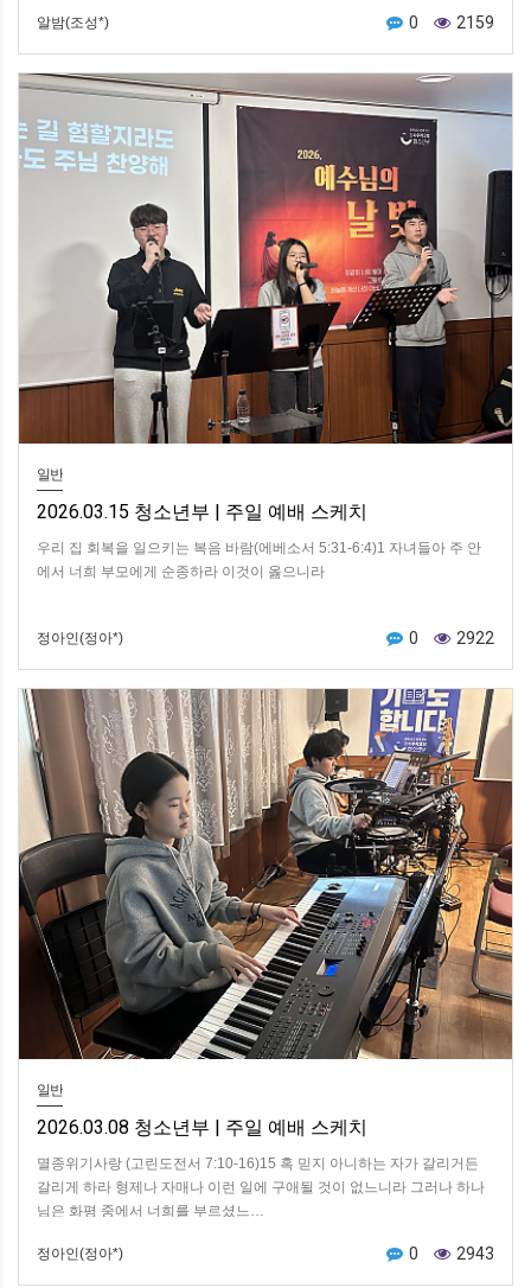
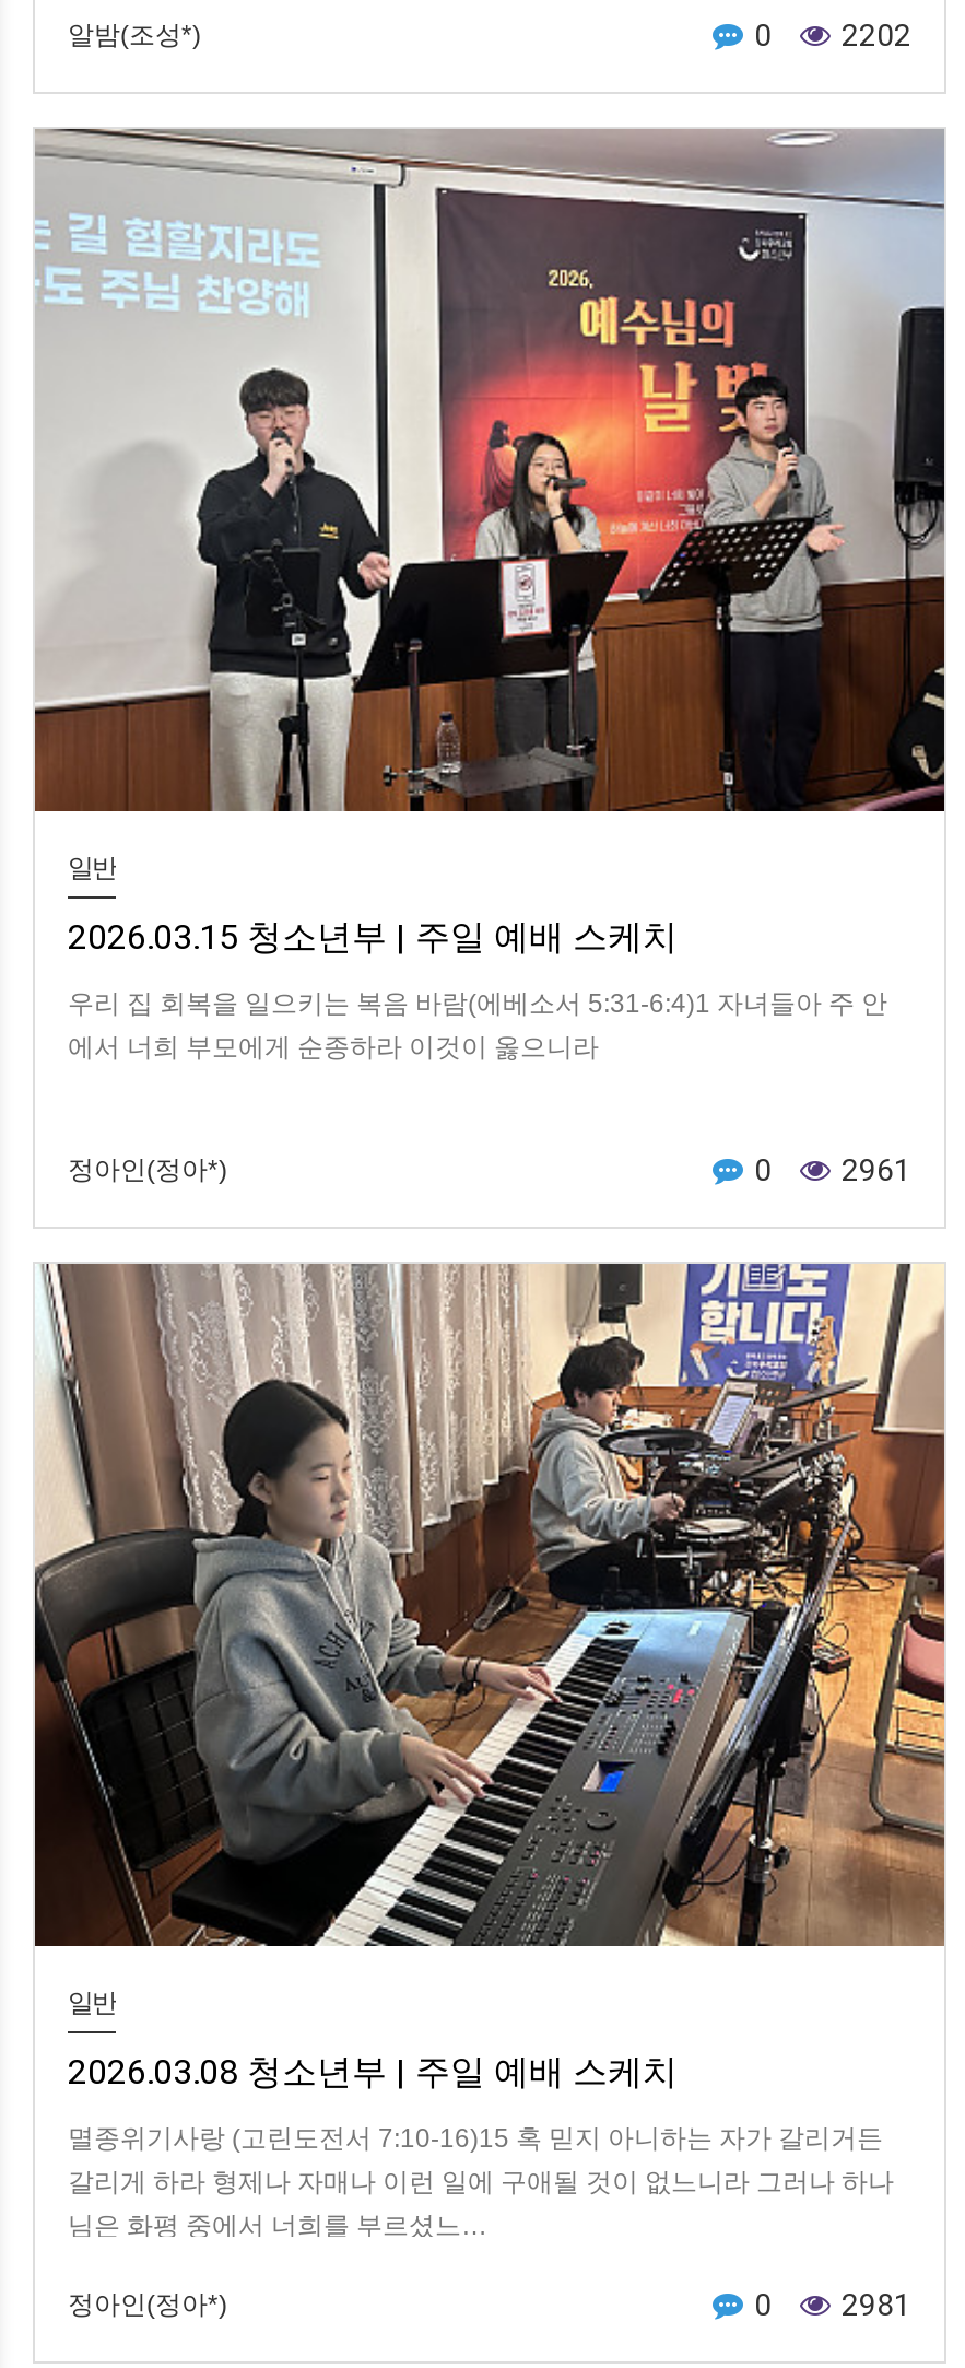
[405,13,494,32] 0 2159 -> [748,17,911,52] 0 2202
[405,628,494,647] 0 2922 -> [748,1152,911,1187] 0 2961
[405,1244,494,1263] 0 2943 -> [748,2286,911,2321] 0 2981

